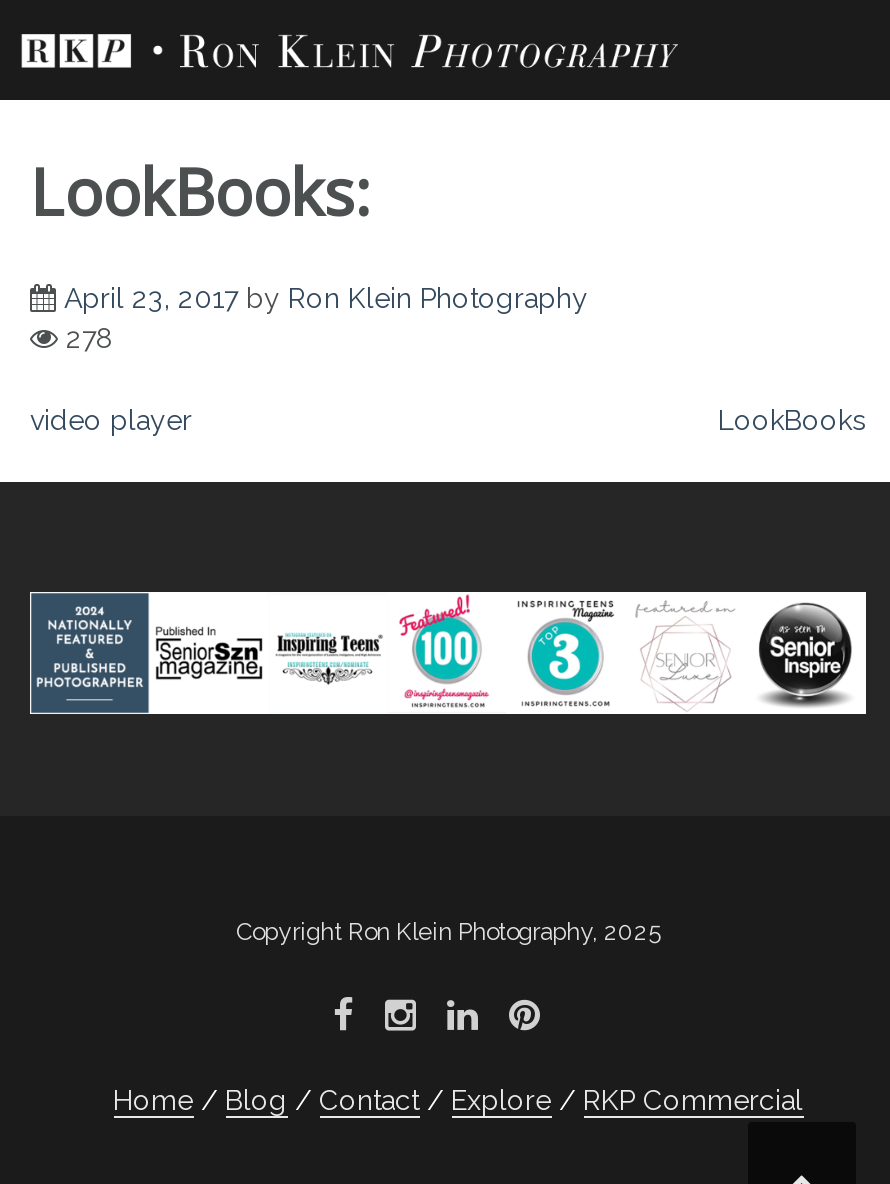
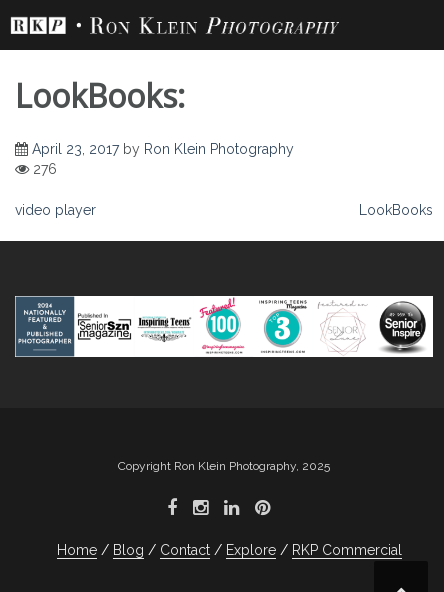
[58,322,114,354] 278 -> [29,161,57,177] 276

